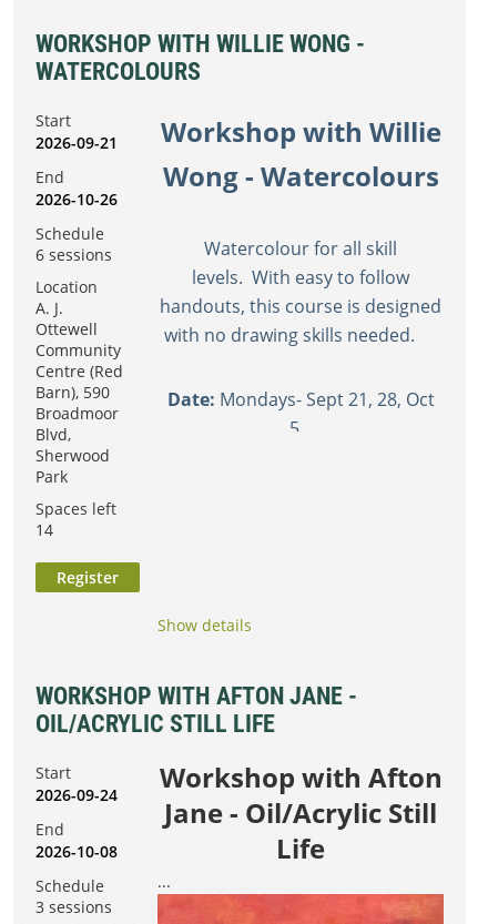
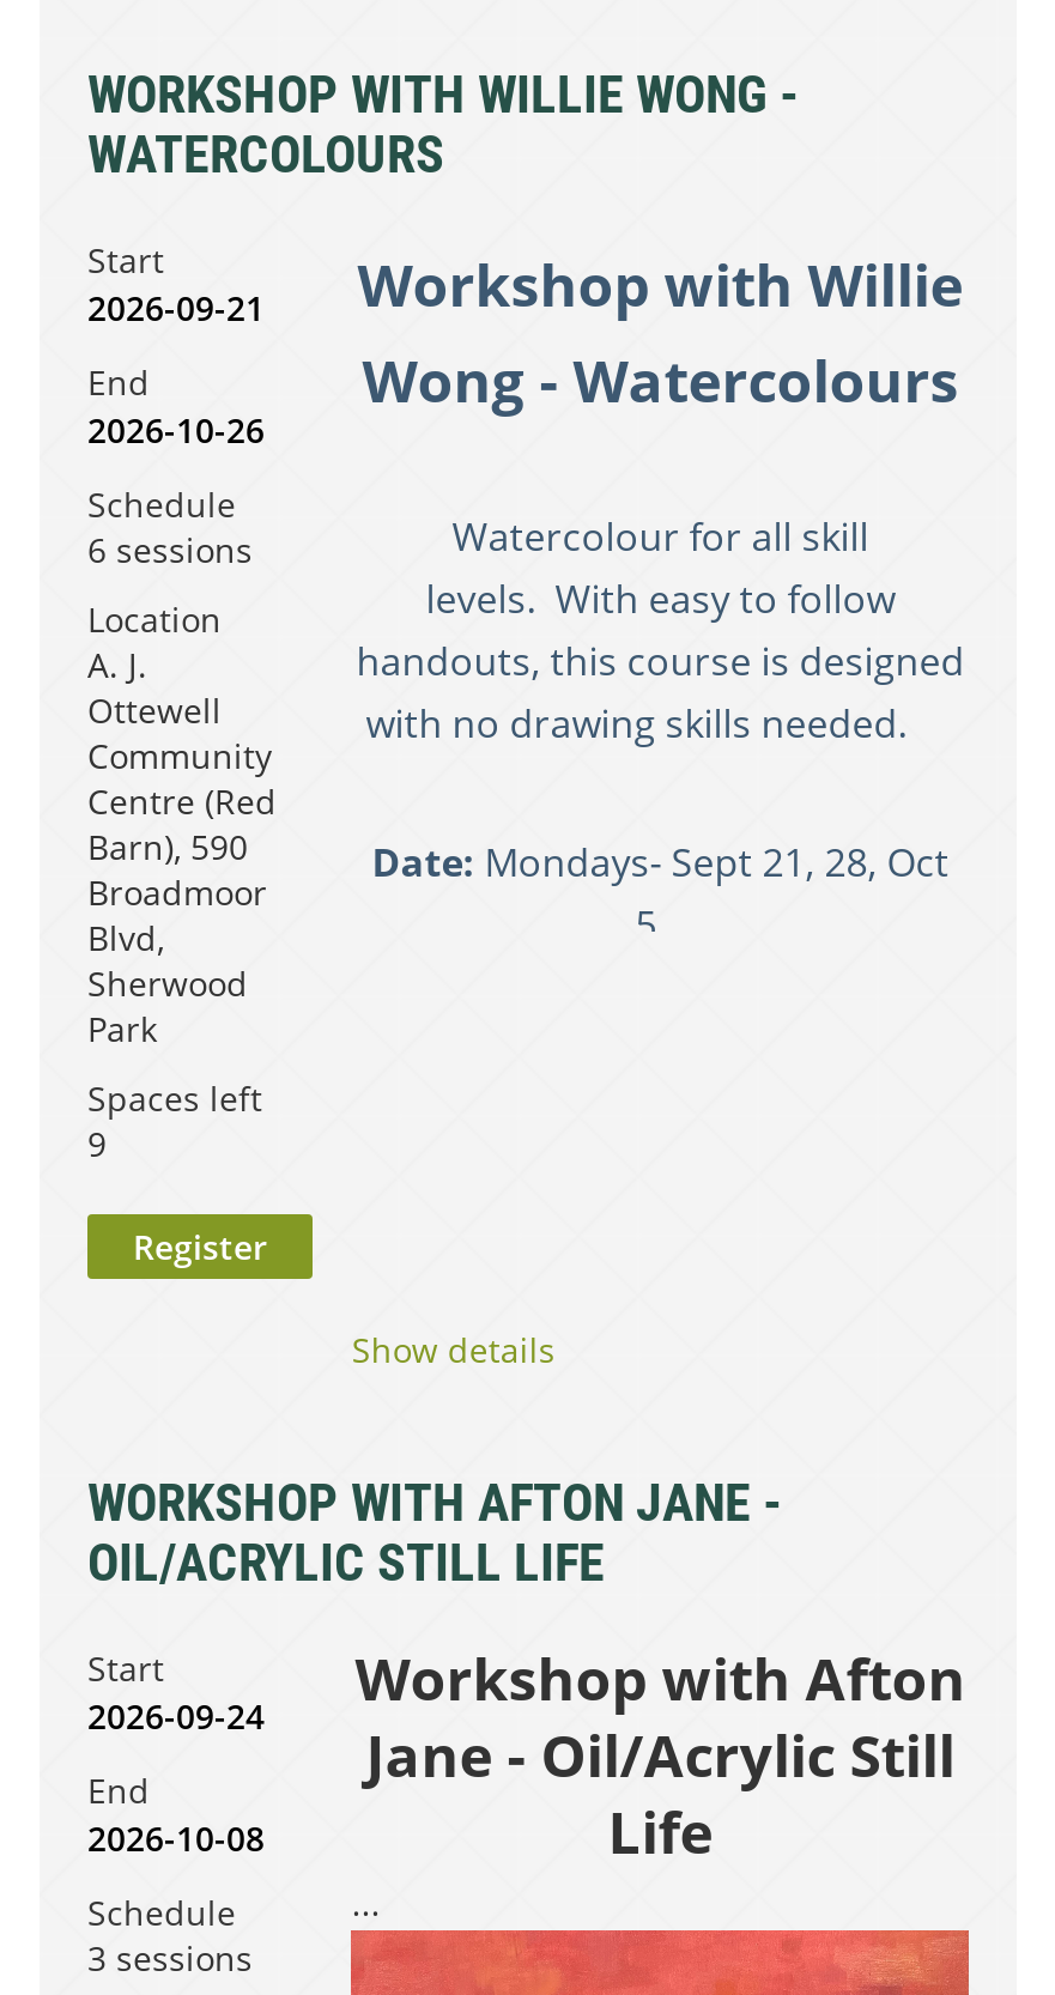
[35,519,53,540] 14 -> [87,1120,107,1165] 9

